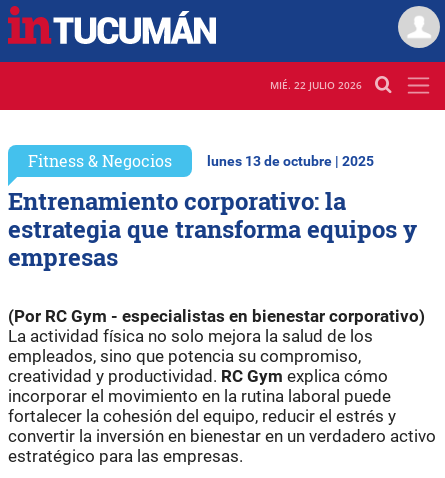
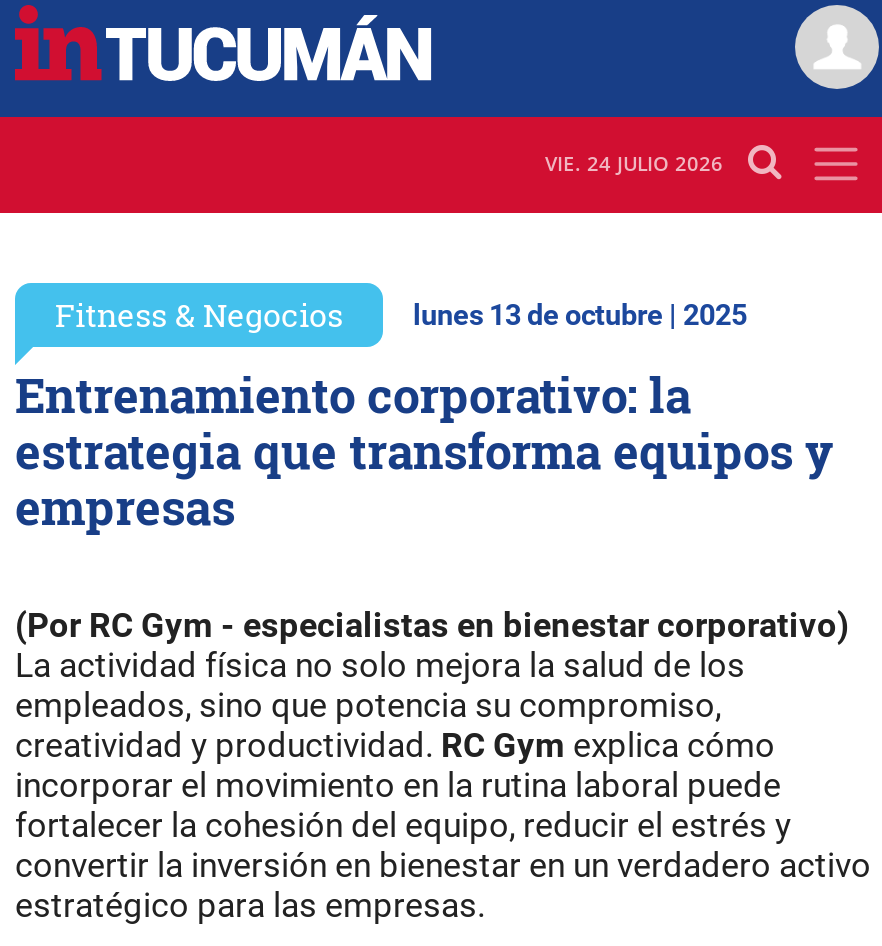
[270,78,362,92] MIÉ. 22 JULIO 2026 -> [545,150,723,178] VIE. 24 JULIO 2026

